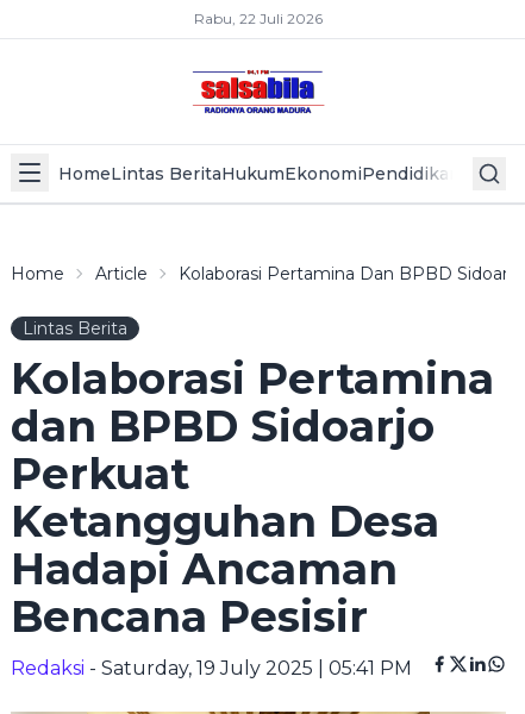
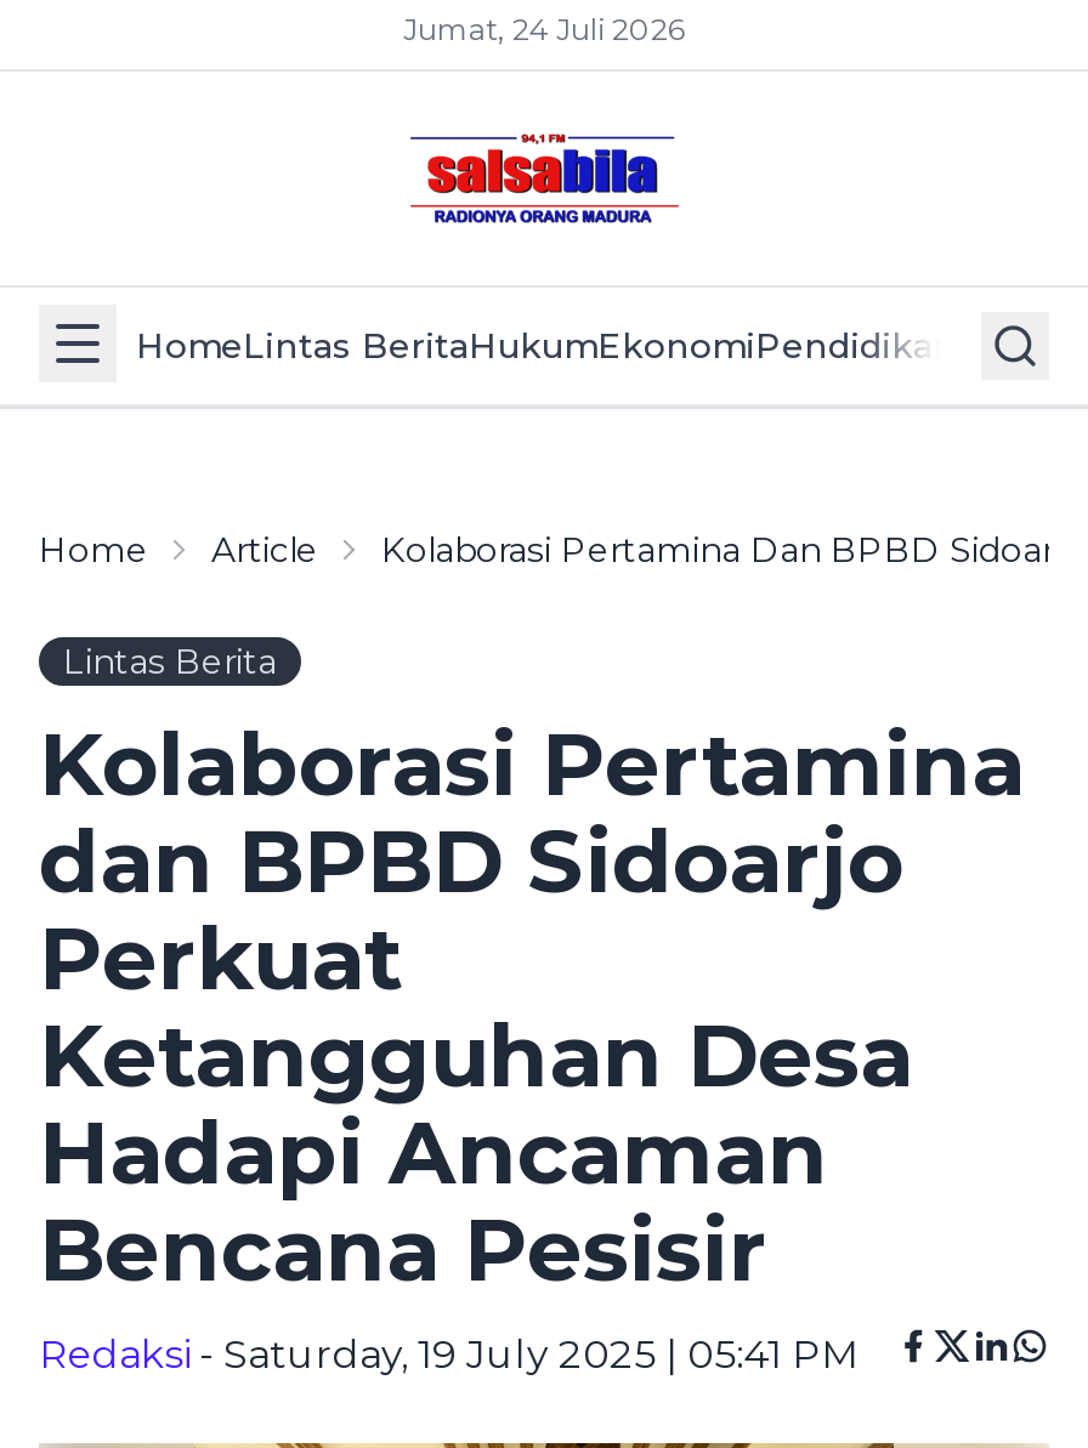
[194,10,323,27] Rabu, 22 Juli 2026 -> [403,11,685,47] Jumat, 24 Juli 2026

